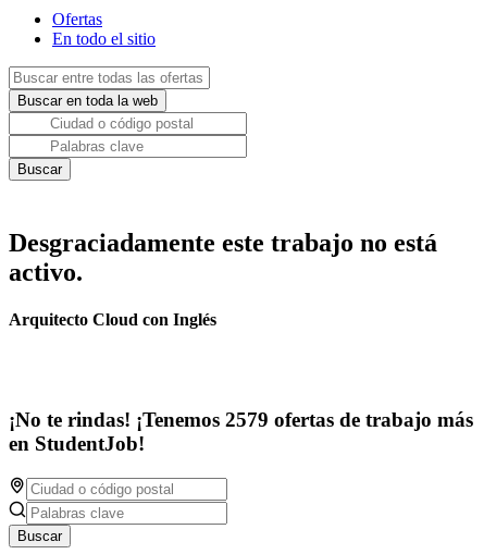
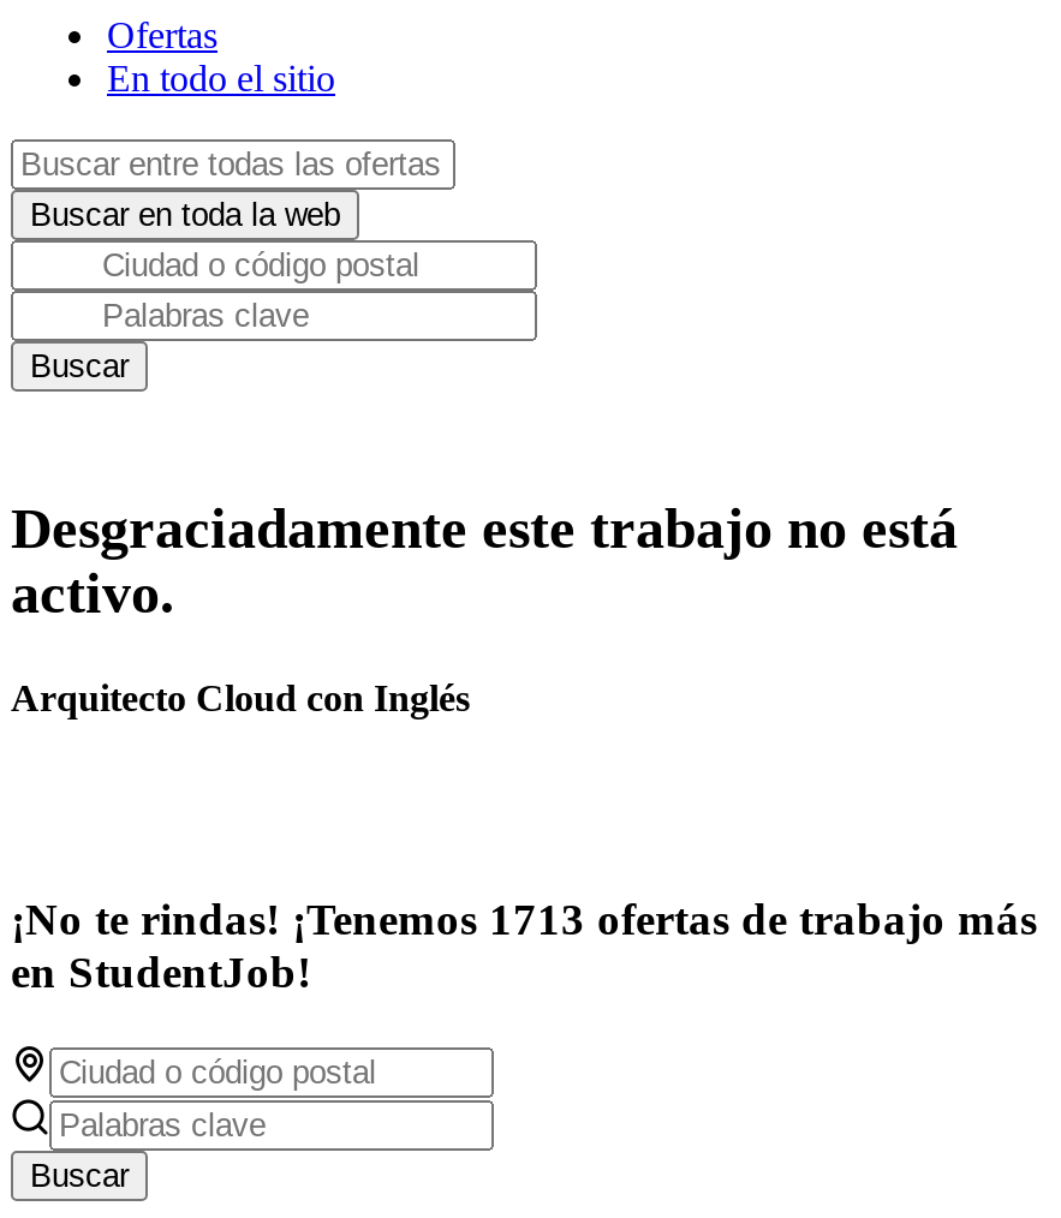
[9,408,473,431] ¡No te rindas! ¡Tenemos 2579 ofertas de trabajo más -> [11,894,1037,945] ¡No te rindas! ¡Tenemos 1713 ofertas de trabajo más

